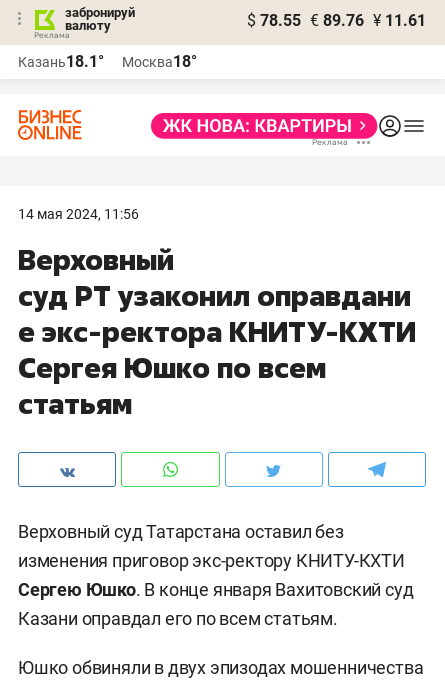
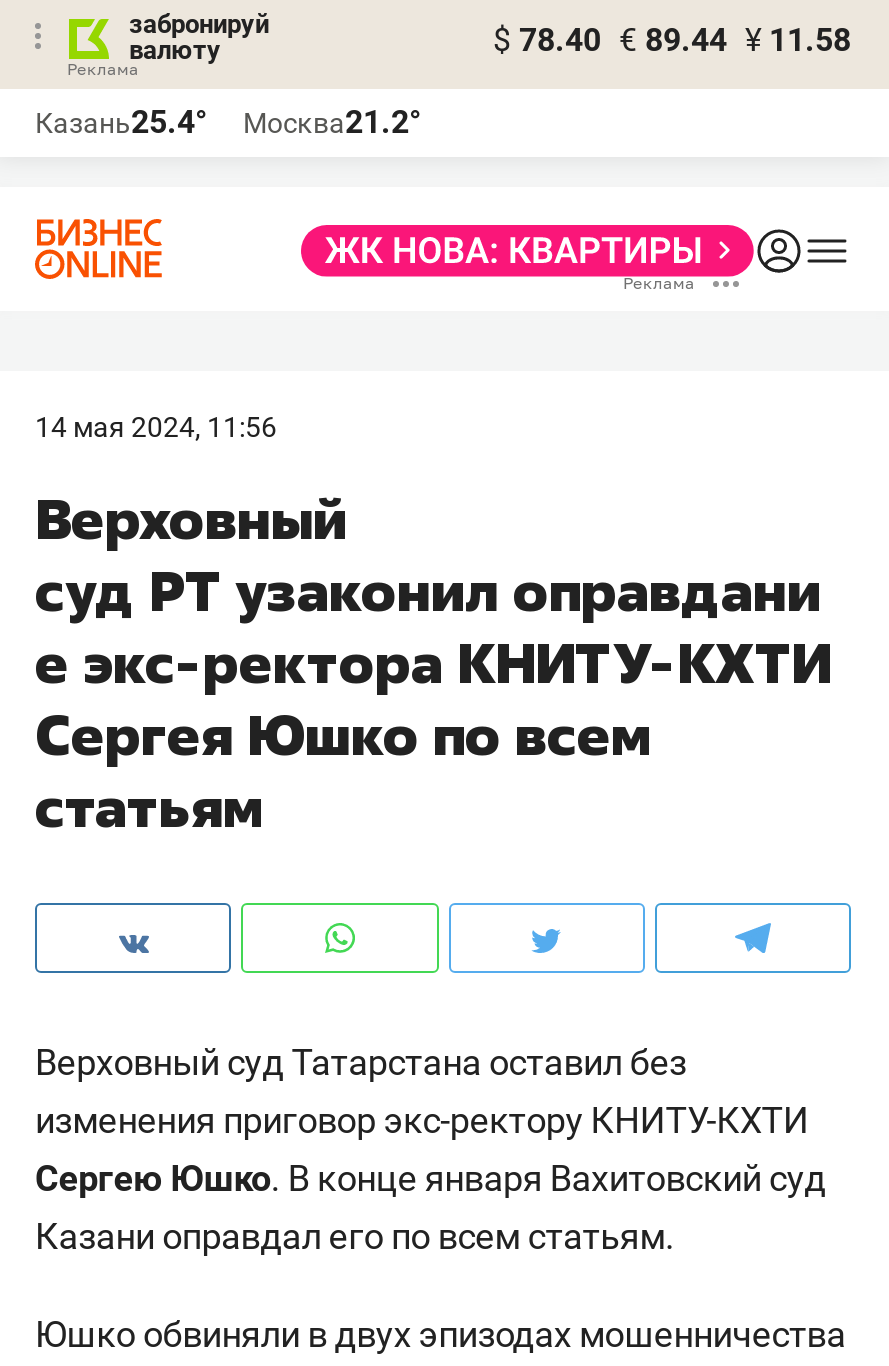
[247,11,426,30] $ 78.55 € 89.76 ¥ 11.61 -> [493,21,851,59] $ 78.40 € 89.44 ¥ 11.58
[18,52,104,71] Казань18.1° -> [35,103,207,141] Казань25.4°
[122,52,197,71] Москва18° -> [243,103,421,141] Москва21.2°

